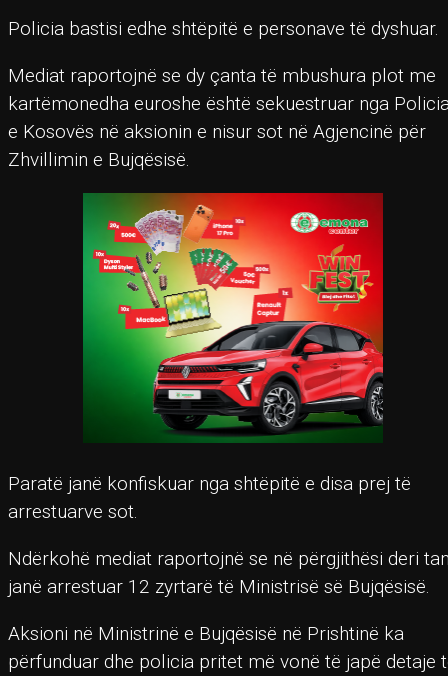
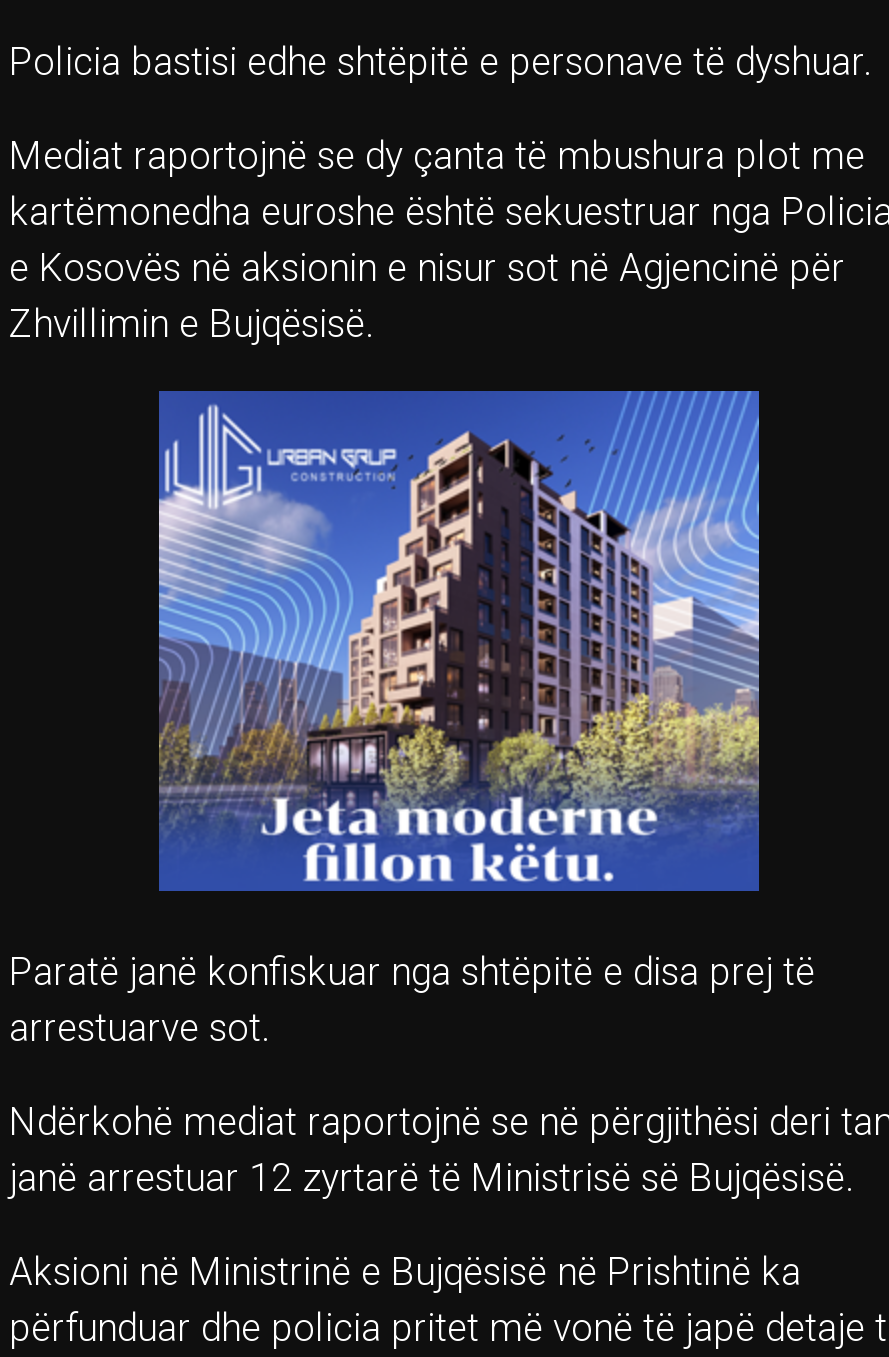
[82,192,384,443] [image] -> [157,389,761,893] [image]

